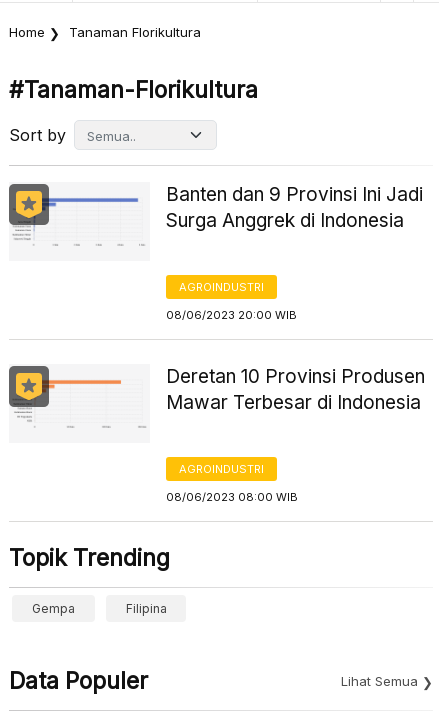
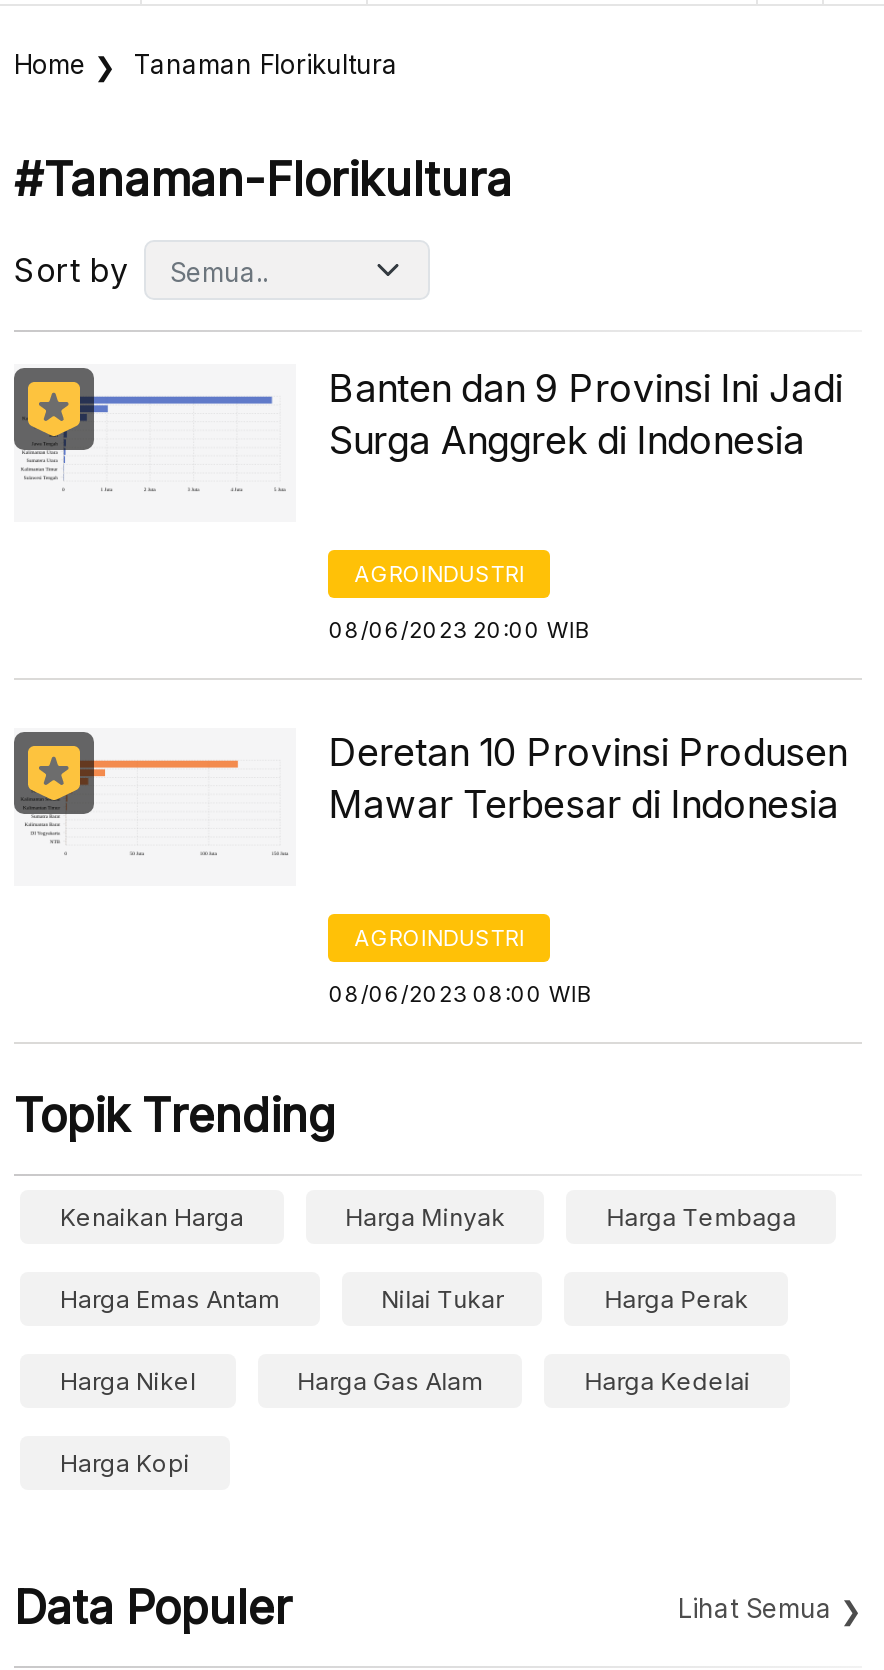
[32,601,167,616] Gempa | Filipina -> [60,1202,796,1478] Kenaikan Harga | Harga Minyak | Harga Tembaga | Harga Emas Antam | Nilai Tukar | Harga Perak | Harga Nikel | Harga Gas Alam | Harga Kedelai | Harga Kopi

